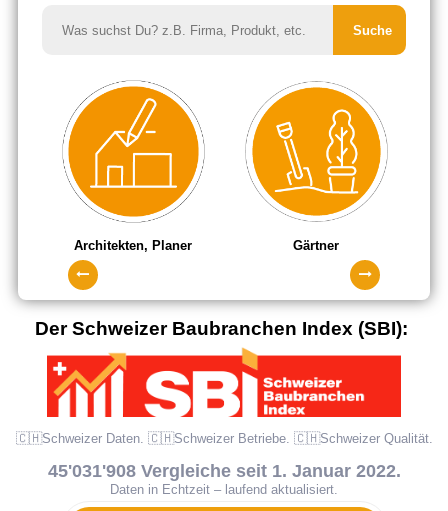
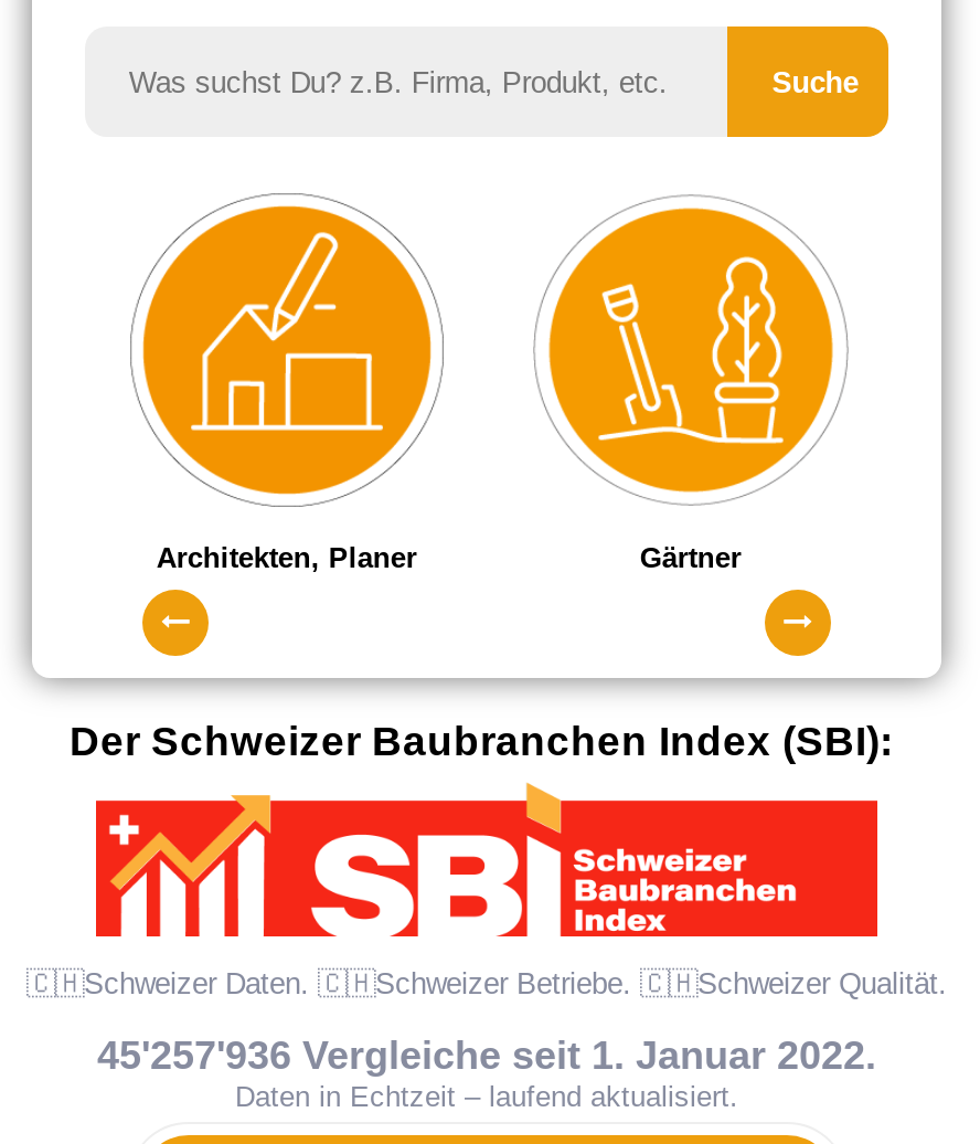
[47,461,400,481] 45'031'908 Vergleiche seit 1. Januar 2022. -> [97,1034,876,1078] 45'257'936 Vergleiche seit 1. Januar 2022.

